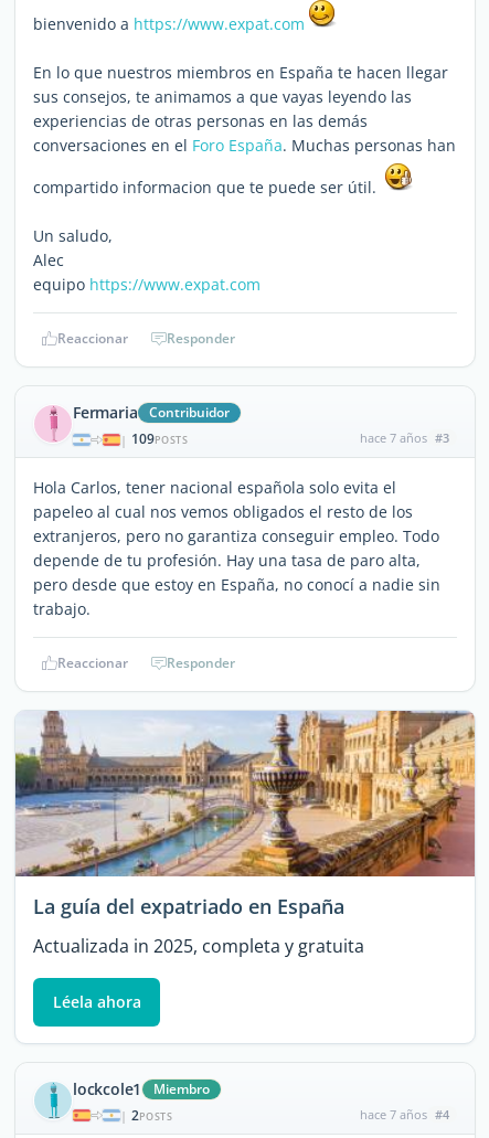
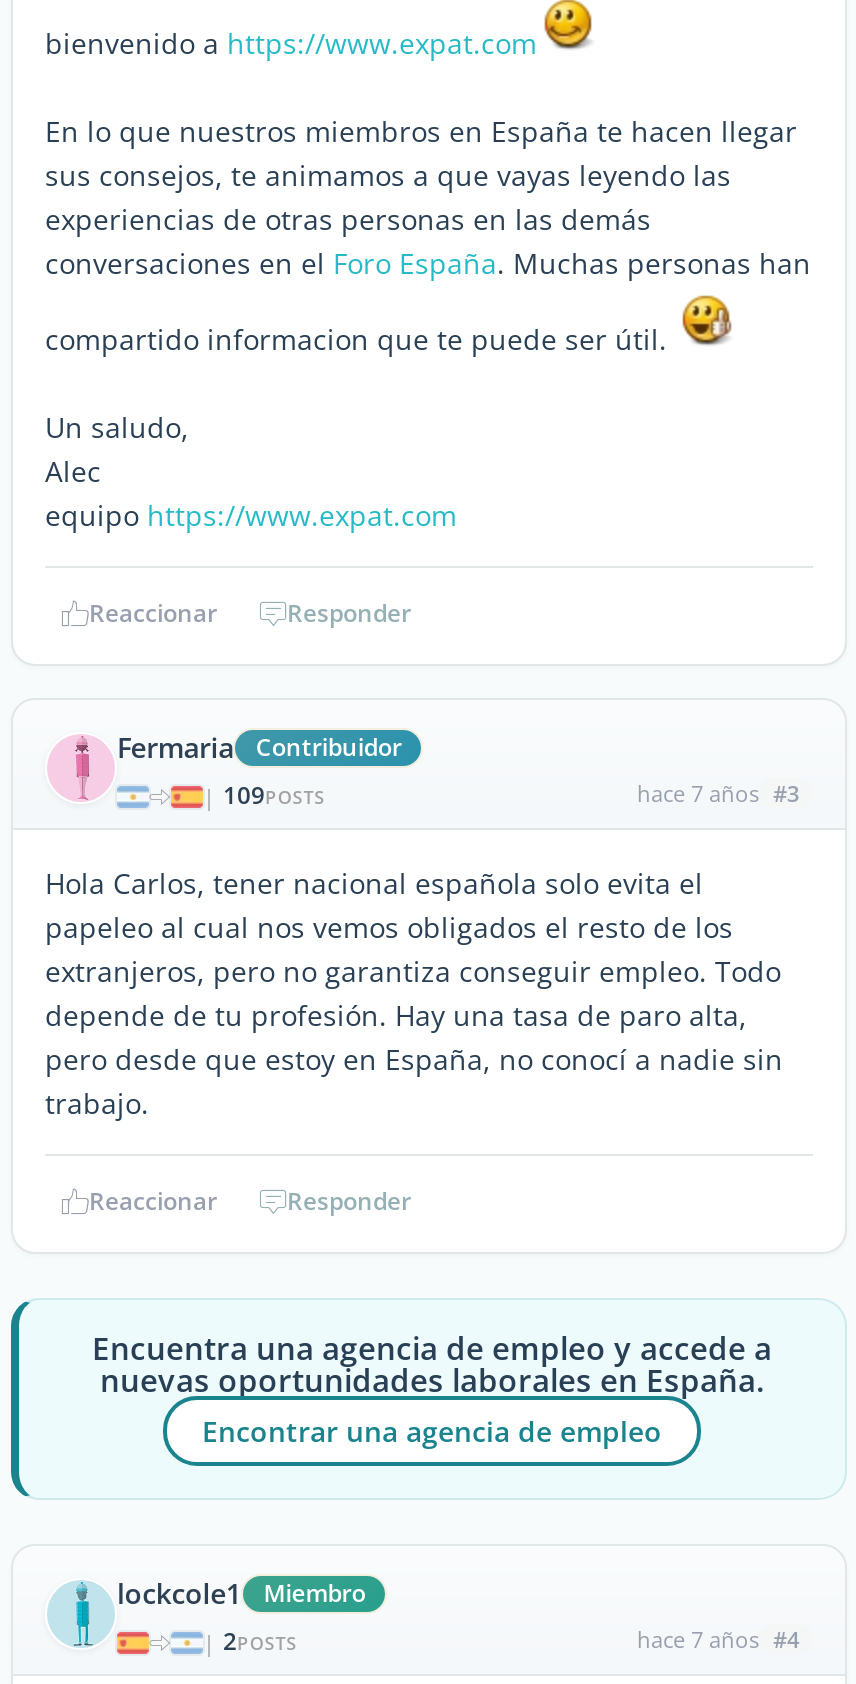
[14,710,476,1013] [image] | La guía del expatriado en España | Actualizada in 2025, completa y gratuita | Léela ahora -> [9,1296,843,1502] [image] | Encuentra una agencia de empleo y accede a | nuevas oportunidades laborales en España. | Encontrar una agencia de empleo

